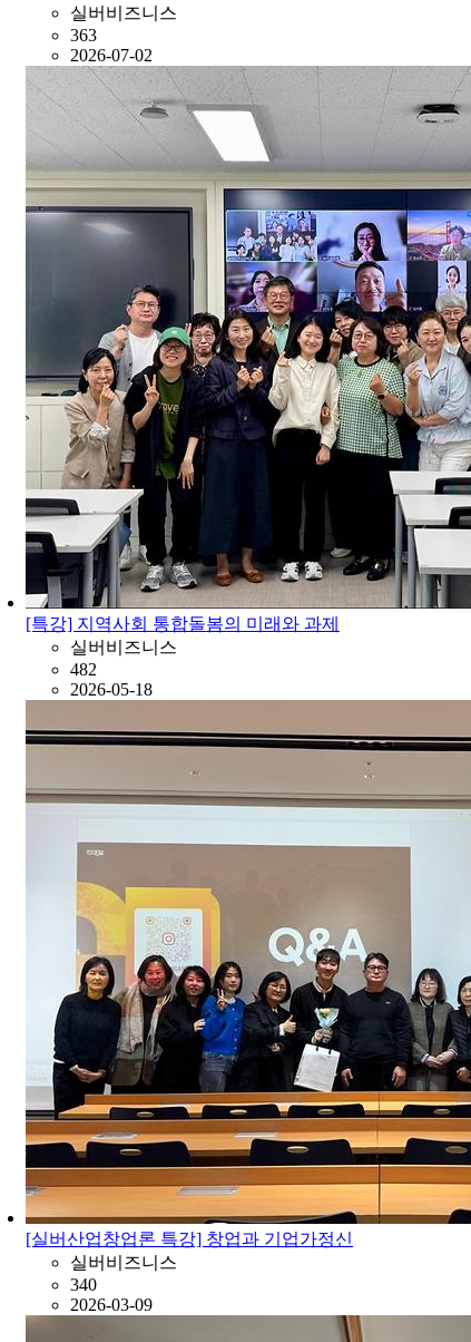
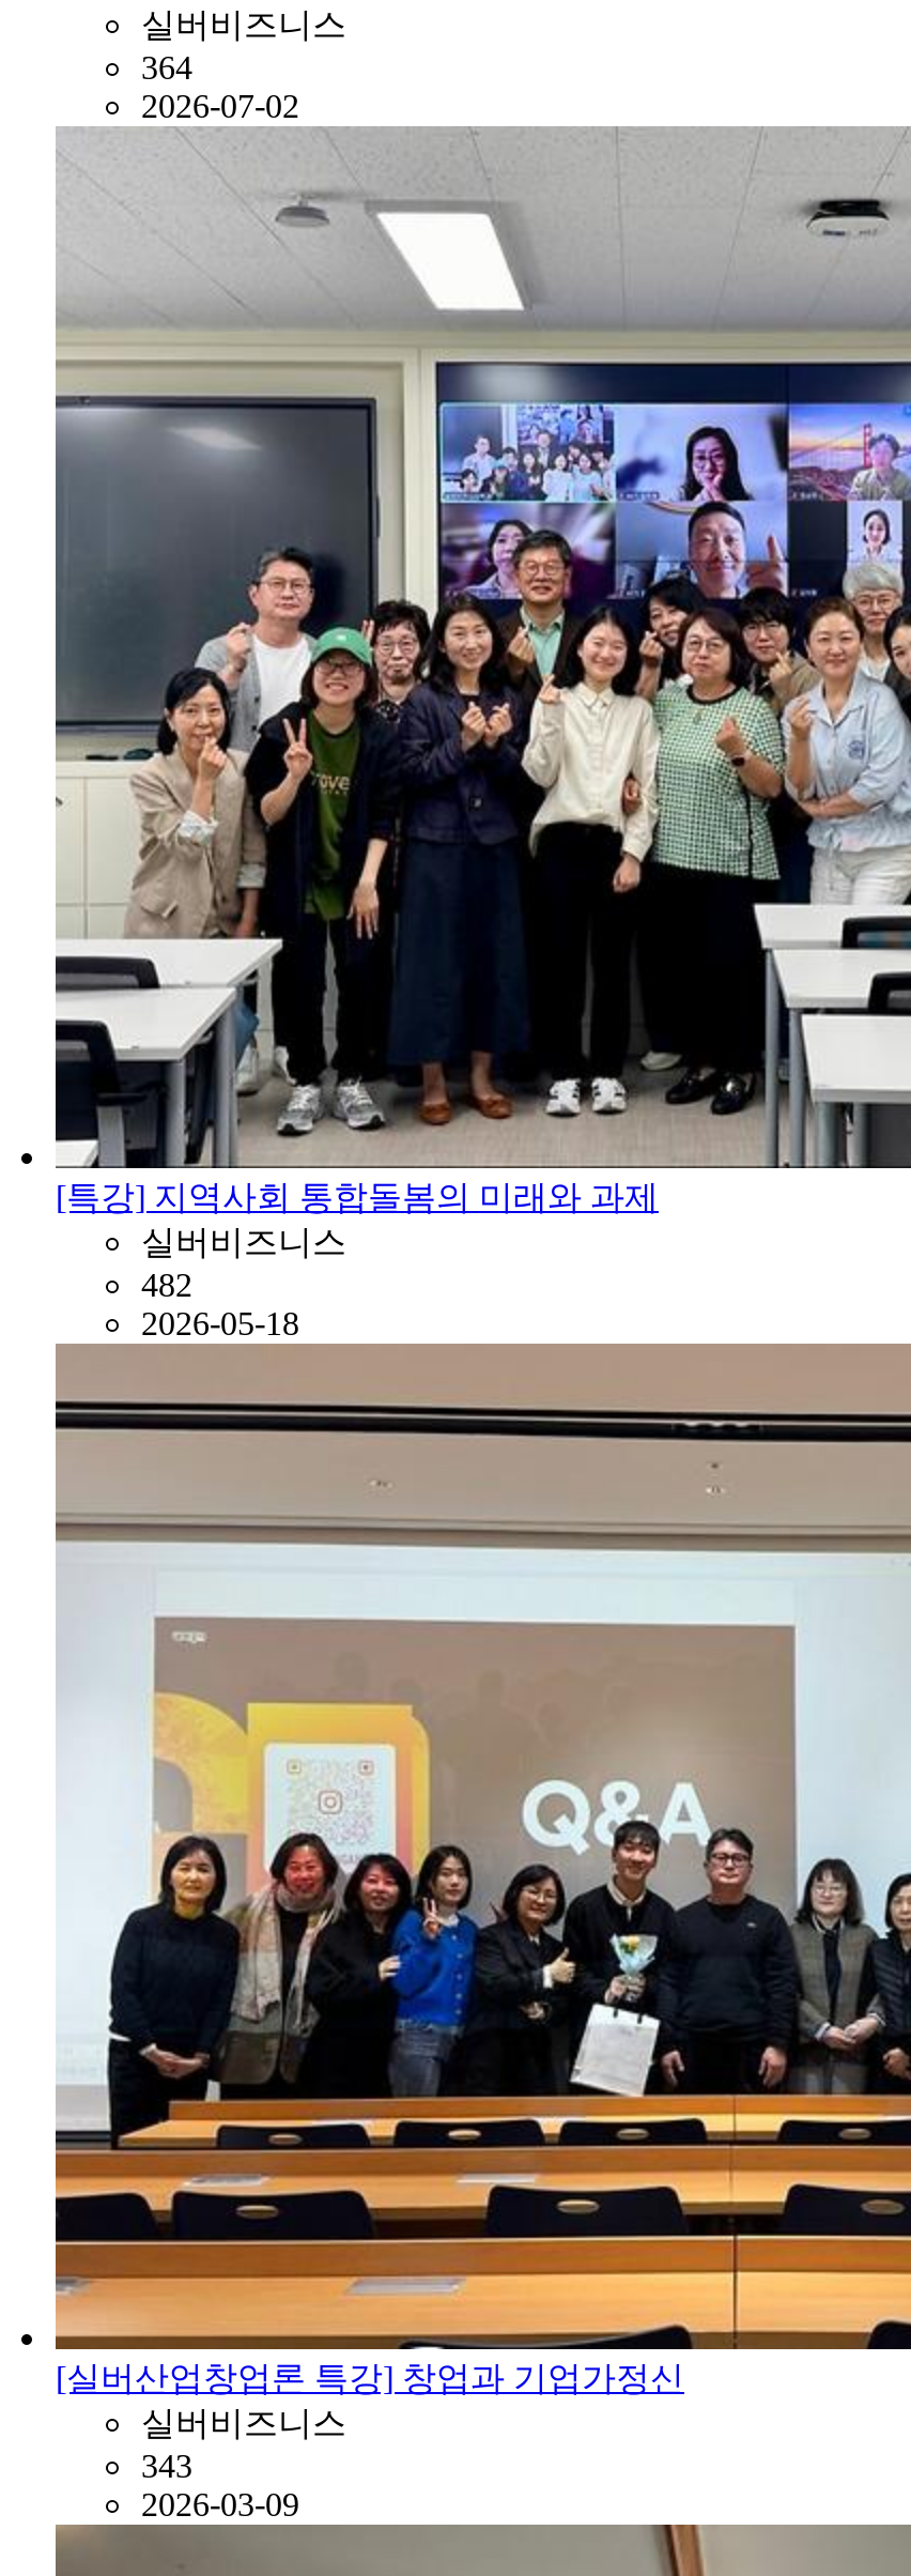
[70,25,97,44] 363 -> [141,49,192,85] 364
[70,1275,97,1294] 340 -> [141,2447,192,2483] 343

